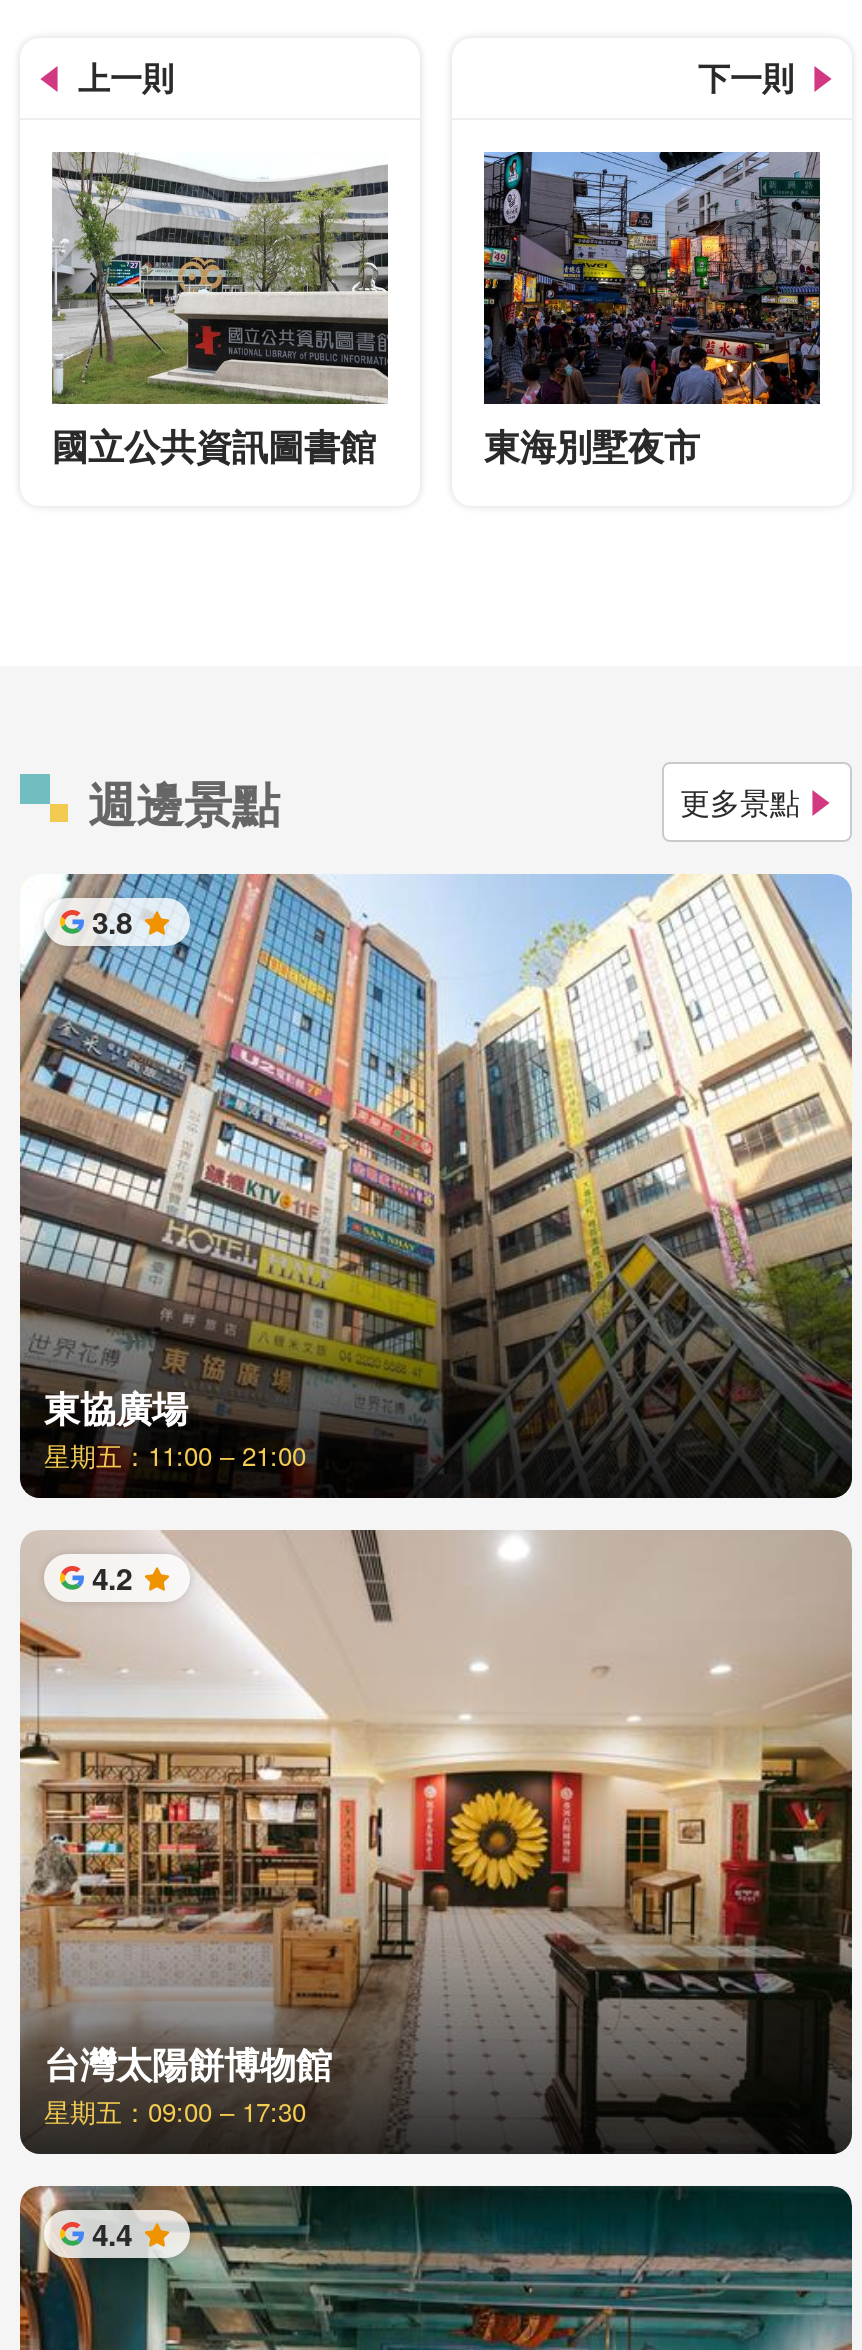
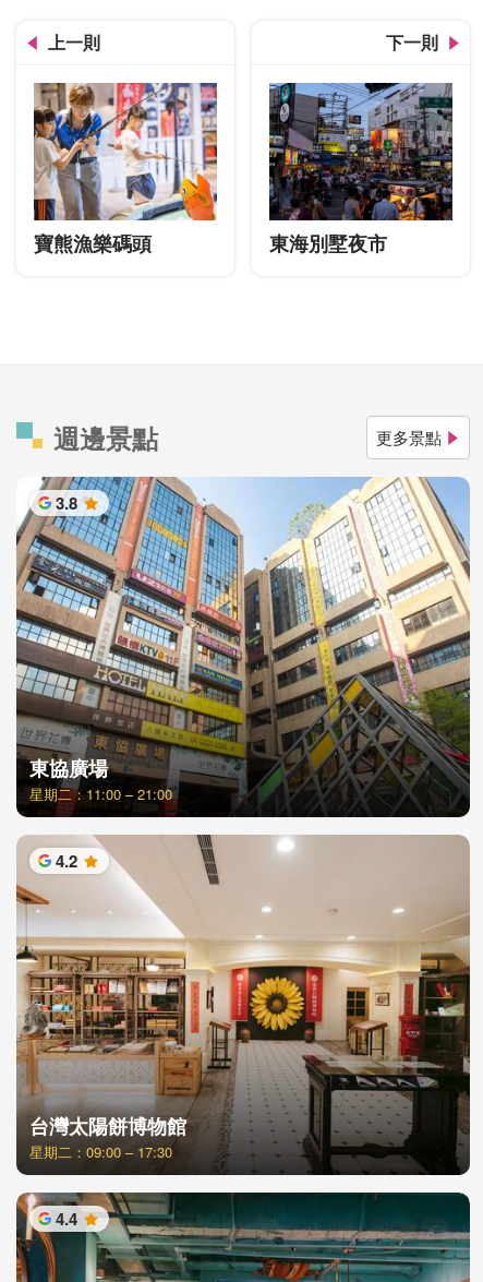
[52,152,390,473] [image] | 國立公共資訊圖書館 -> [34,82,218,258] [image] | 寶熊漁樂碼頭
[44,1437,306,1475] 星期五：11:00 – 21:00 -> [29,784,172,804] 星期二：11:00 – 21:00
[44,2093,306,2131] 星期五：09:00 – 17:30 -> [29,1142,172,1162] 星期二：09:00 – 17:30

